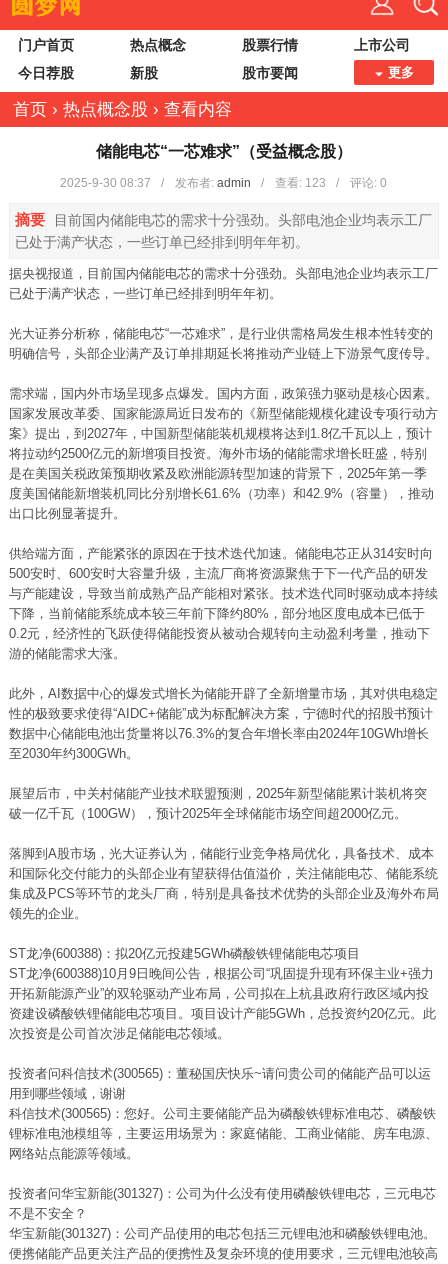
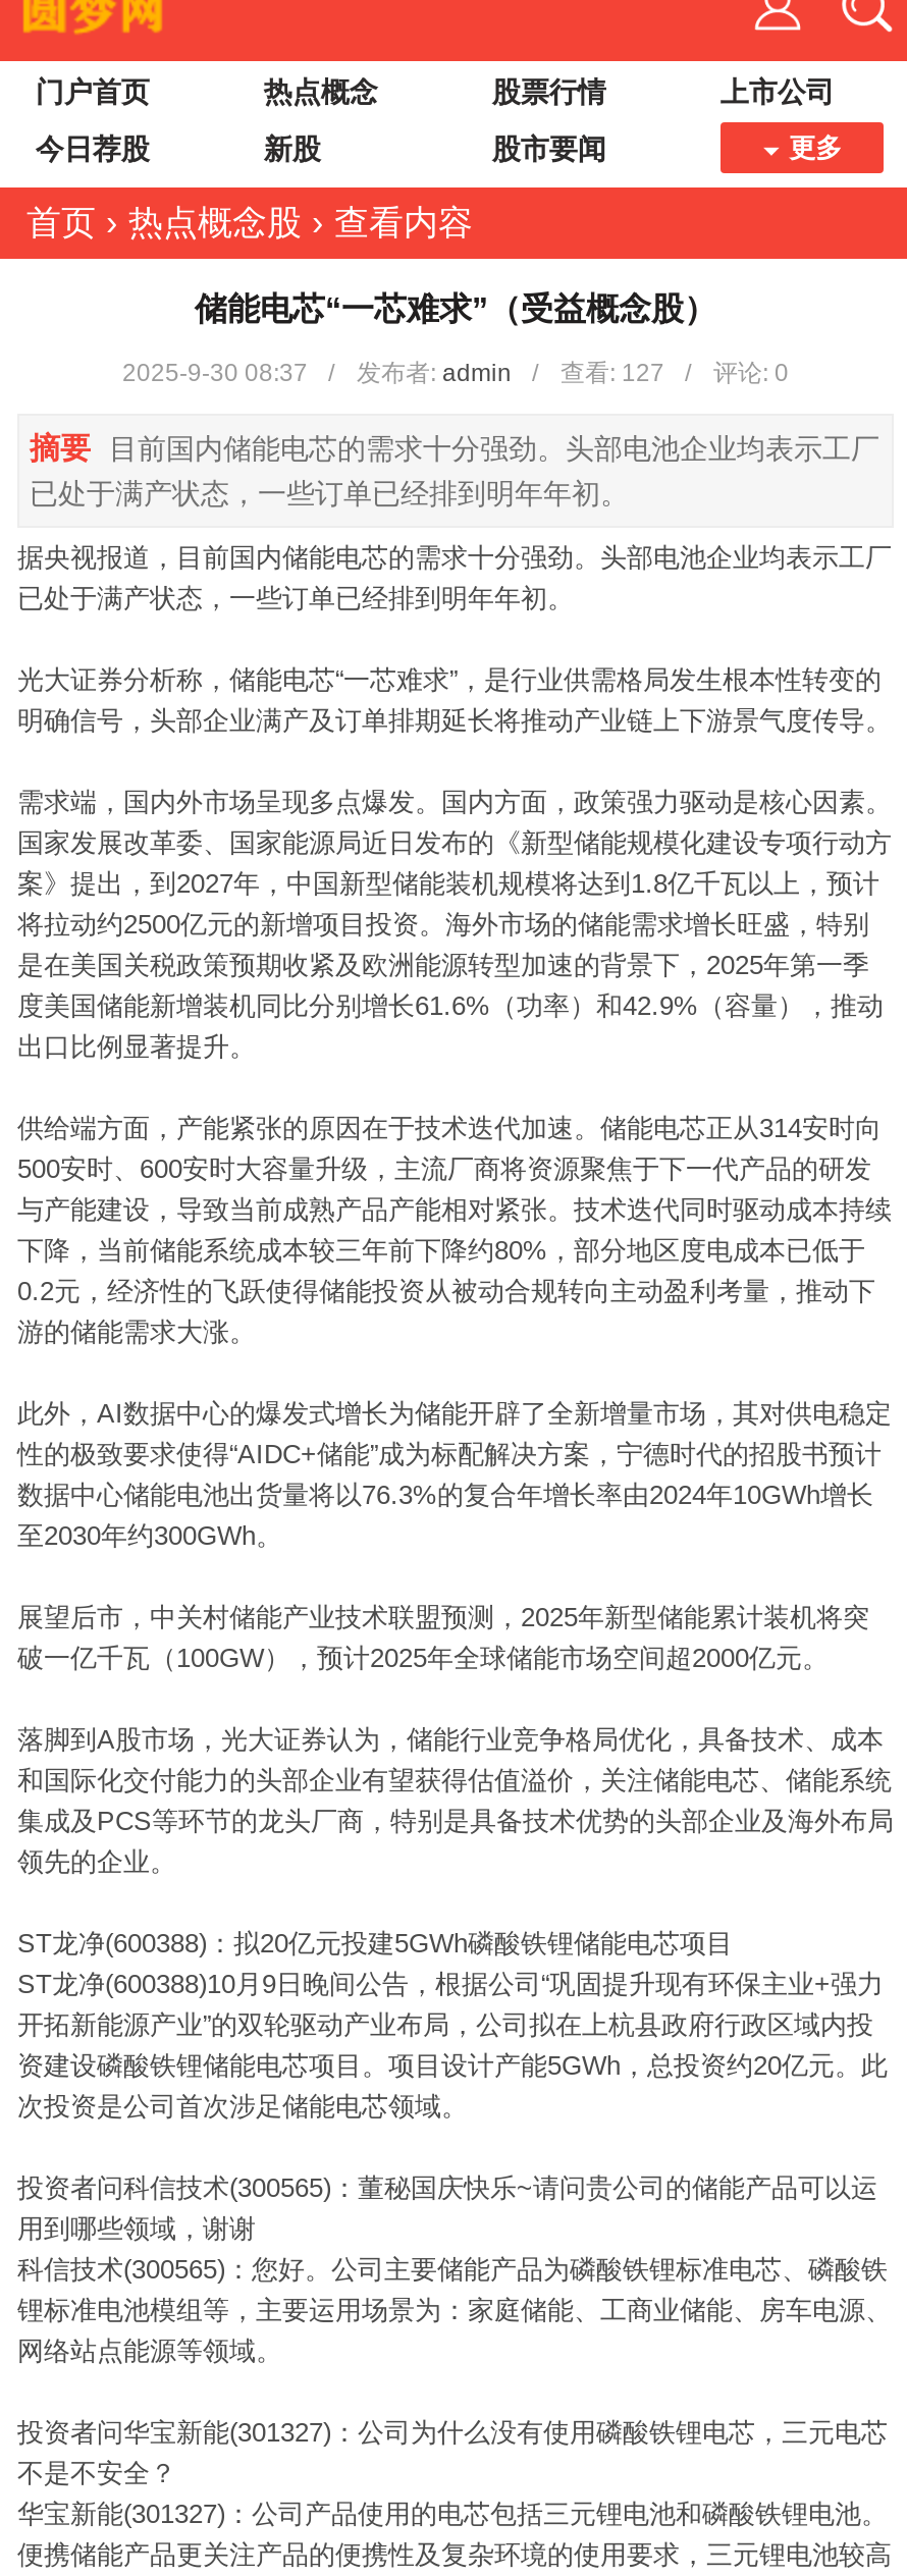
[60,176,387,190] 2025-9-30 08:37 / 发布者: admin / 查看: 123 / 评论: 0 -> [122,359,789,387] 2025-9-30 08:37 / 发布者: admin / 查看: 127 / 评论: 0

